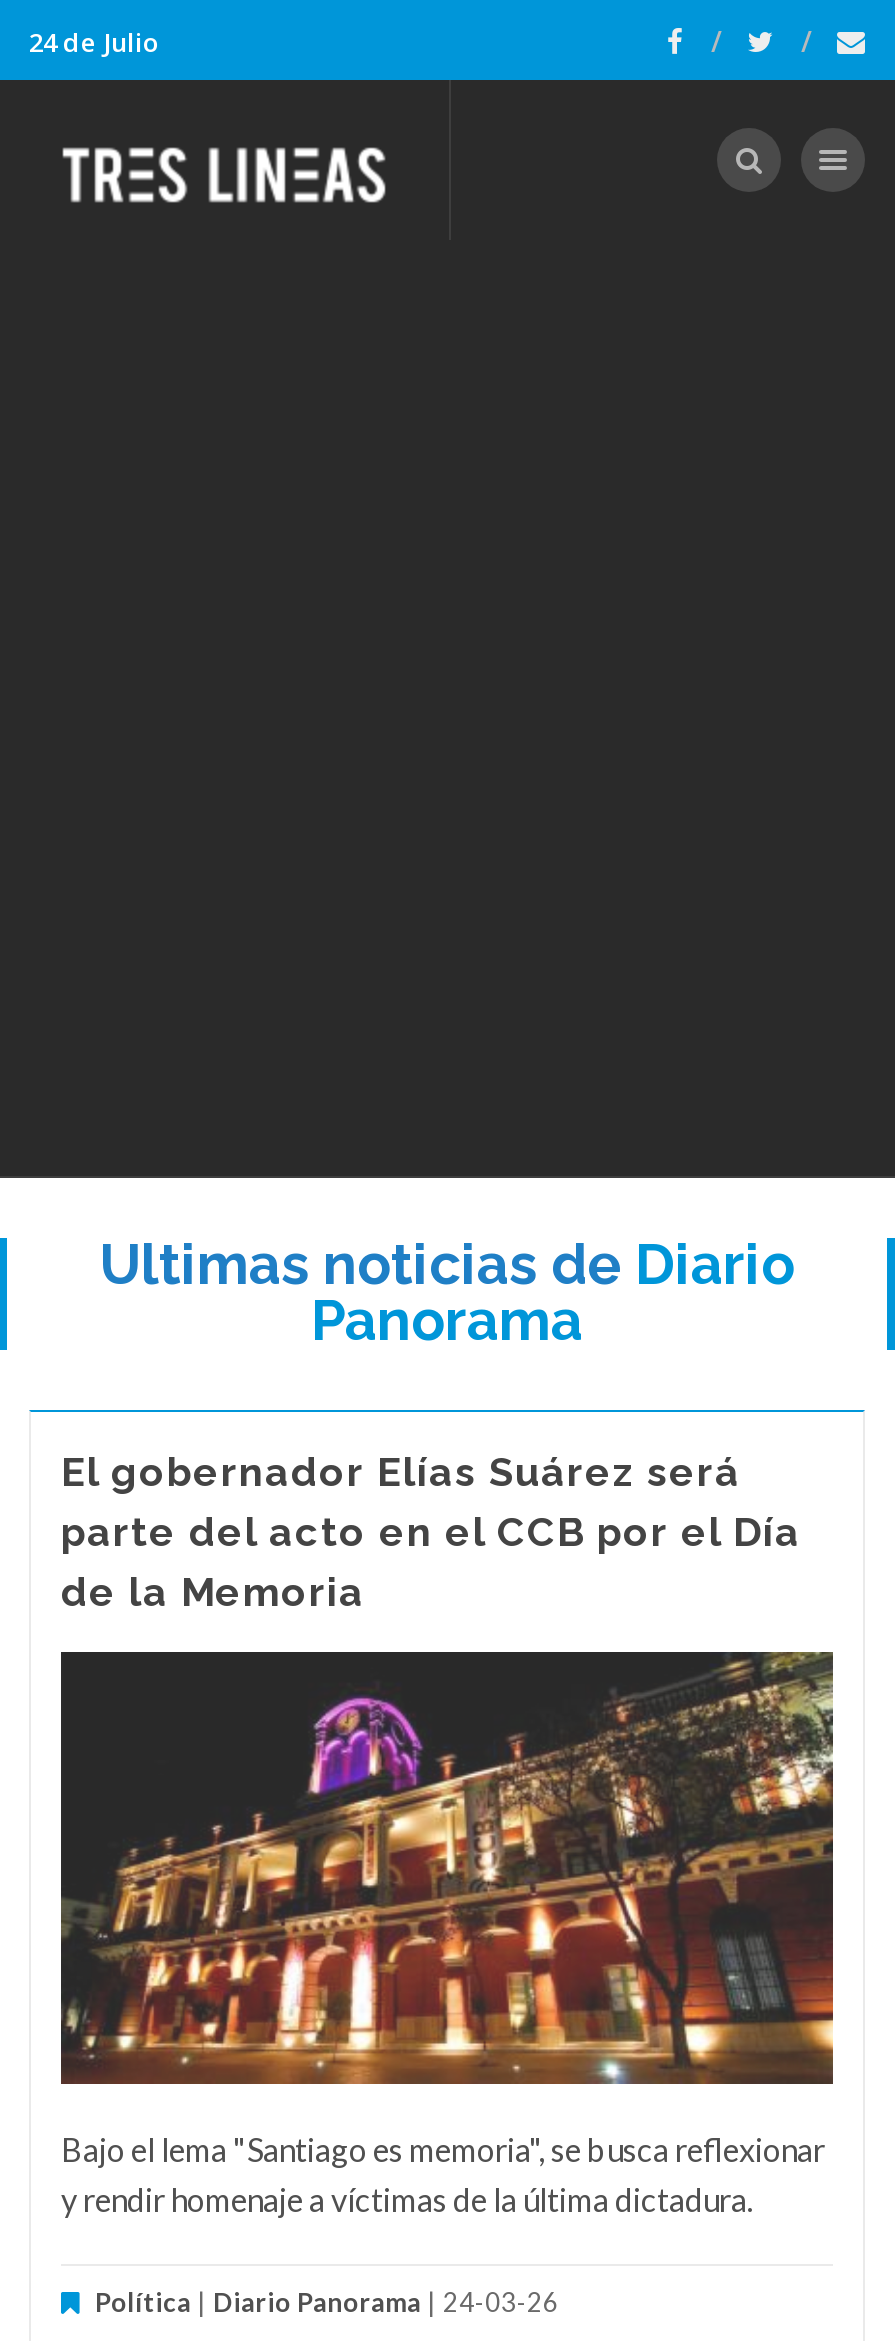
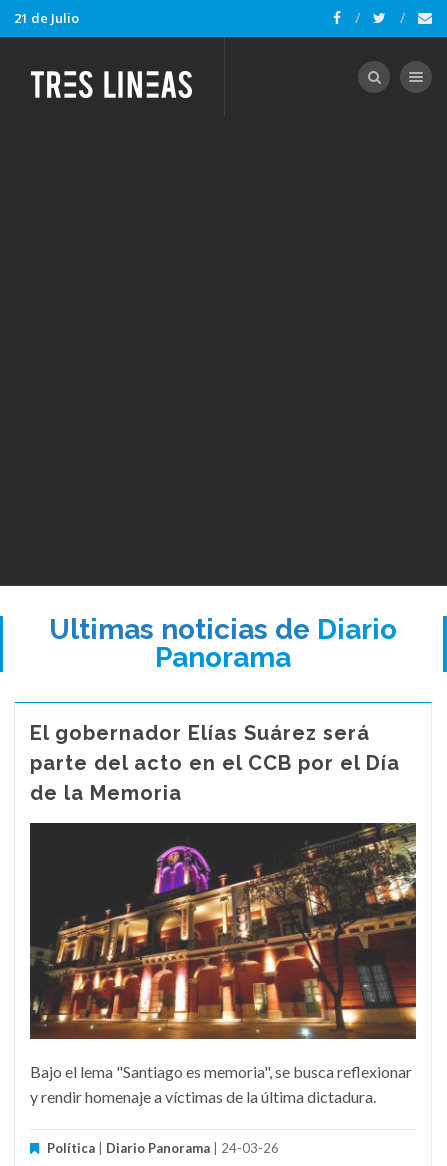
[29,24,159,60] 24 de Julio -> [14,9,79,27] 21 de Julio

